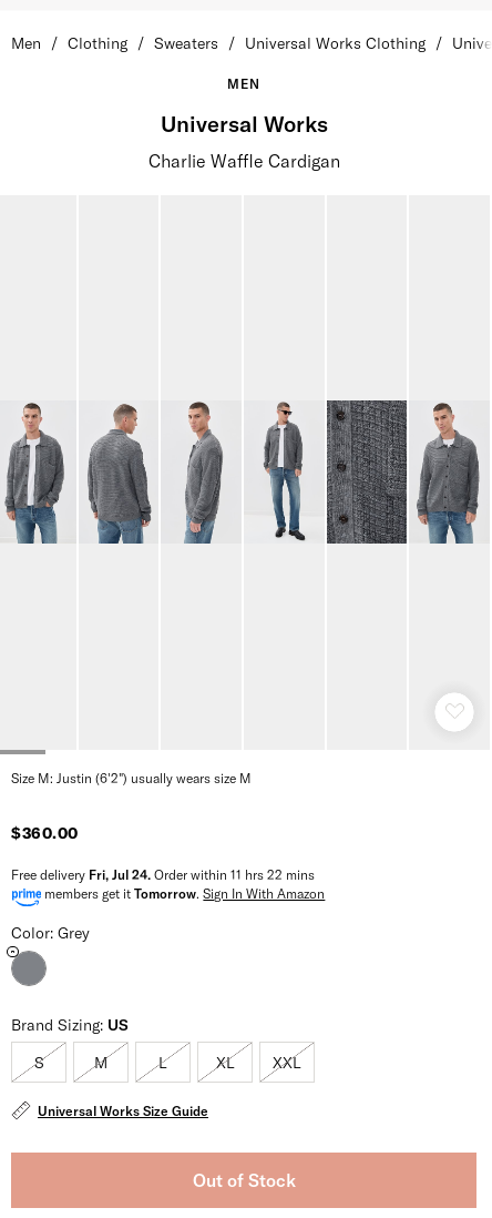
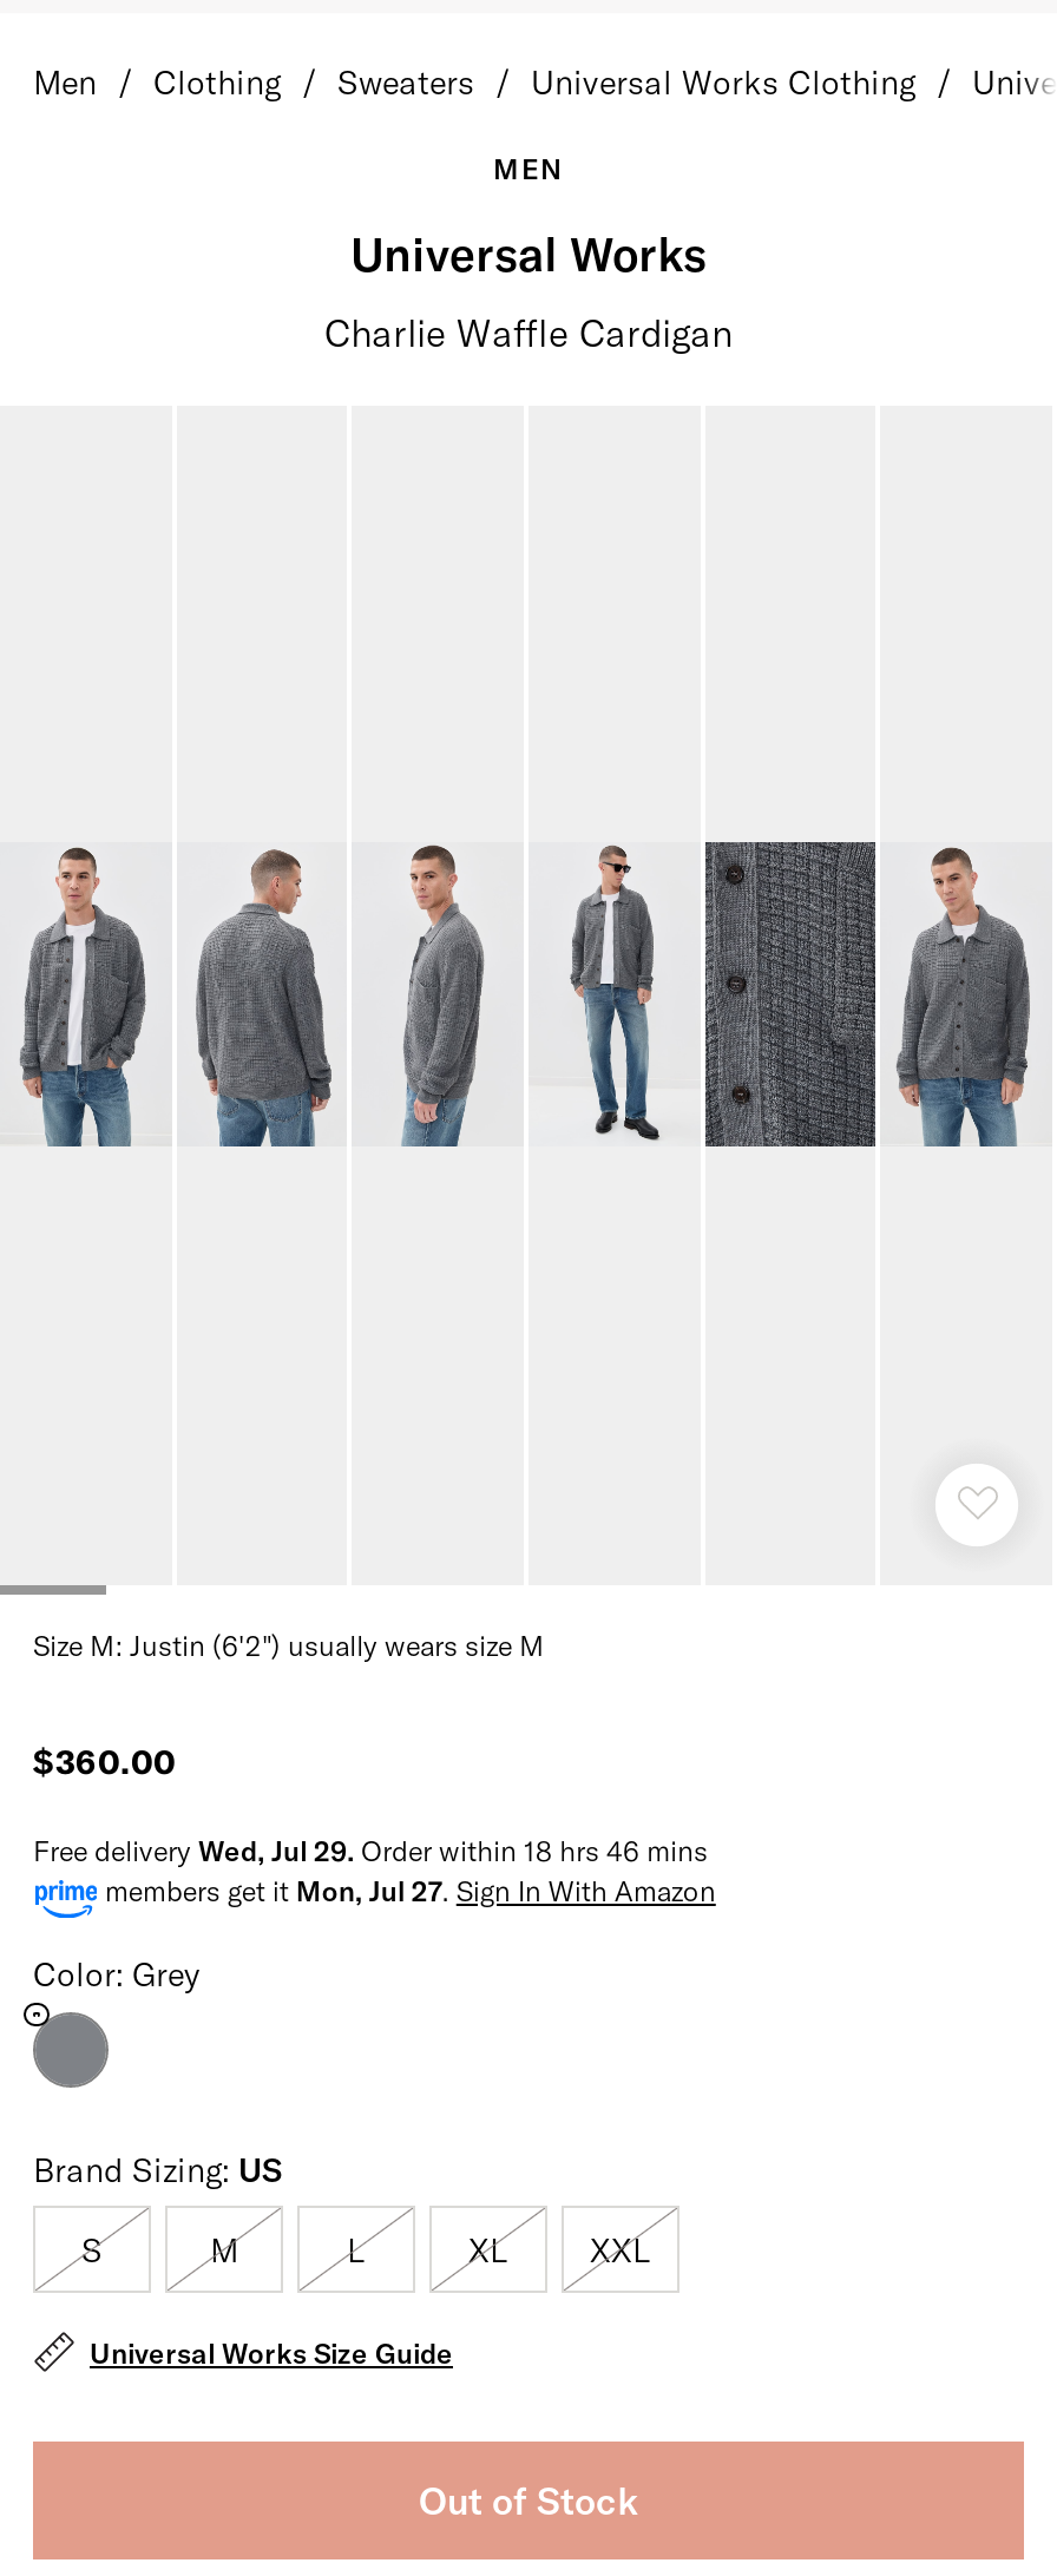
[11,866,325,900] Free delivery Fri, Jul 24. Order within 11 hrs 22 mins | members get it Tomorrow. Sign In With Amazon -> [33,1832,716,1905] Free delivery Wed, Jul 29. Order within 18 hrs 46 mins | members get it Mon, Jul 27. Sign In With Amazon

